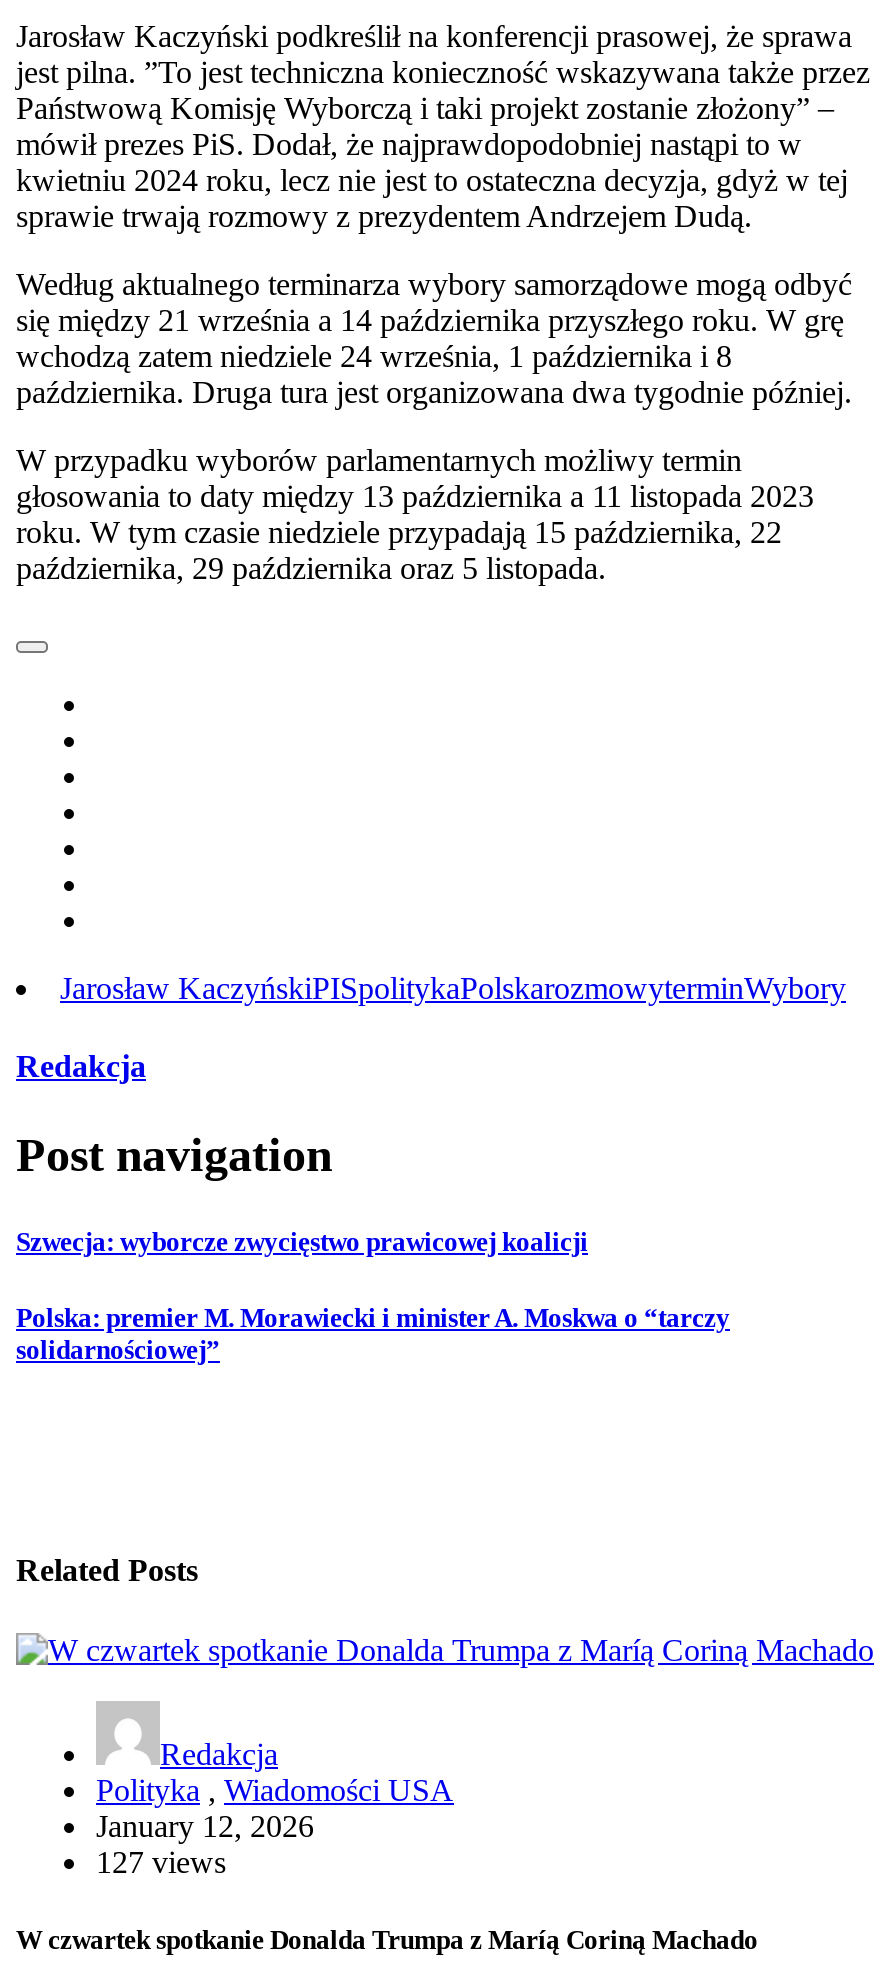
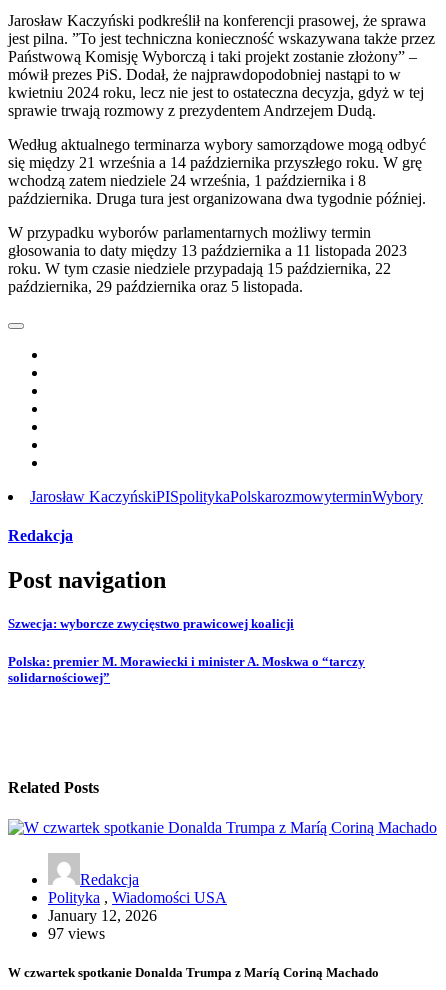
[96,1844,226,1878] 127 views -> [48,925,105,942] 97 views

